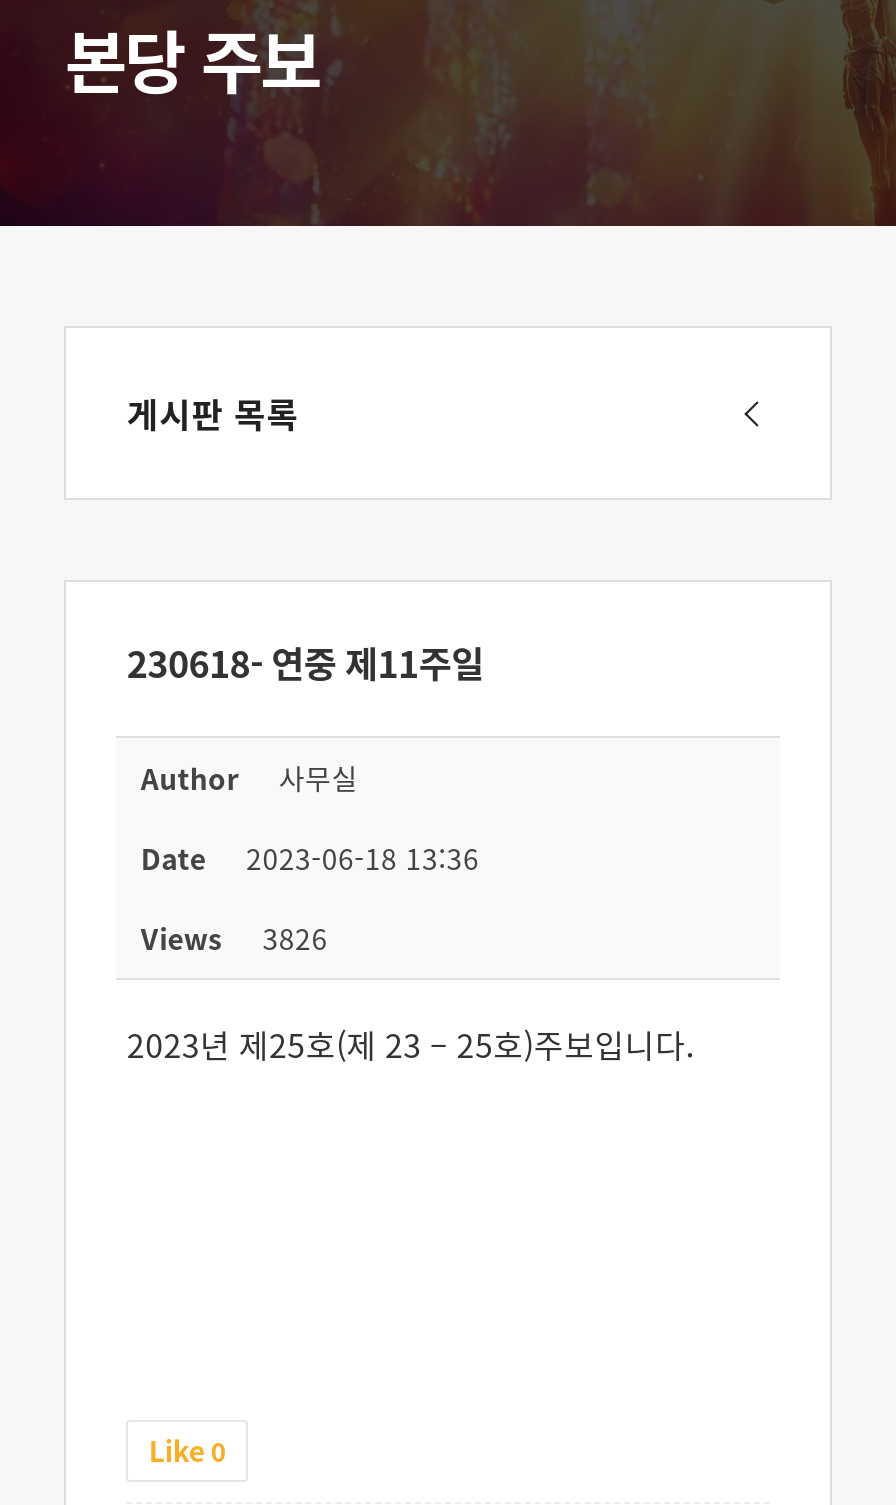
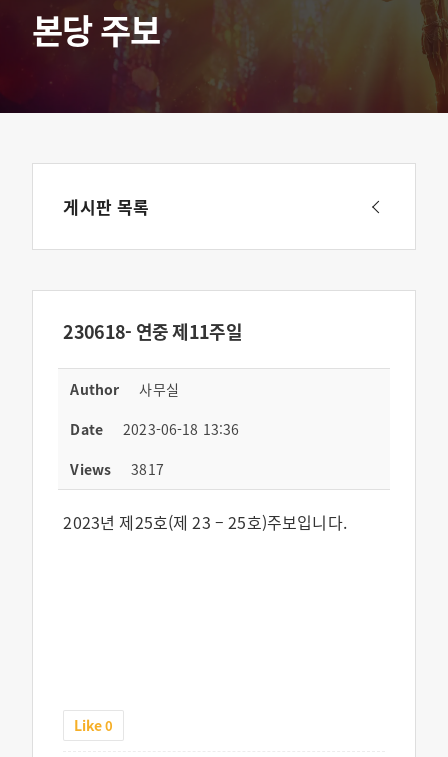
[262,918,328,958] 3826 -> [131,459,164,479] 3817

